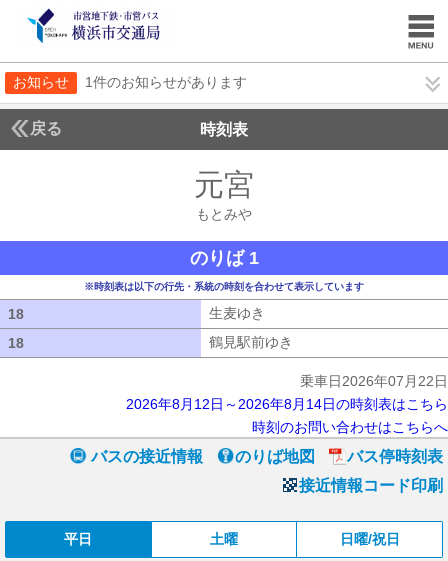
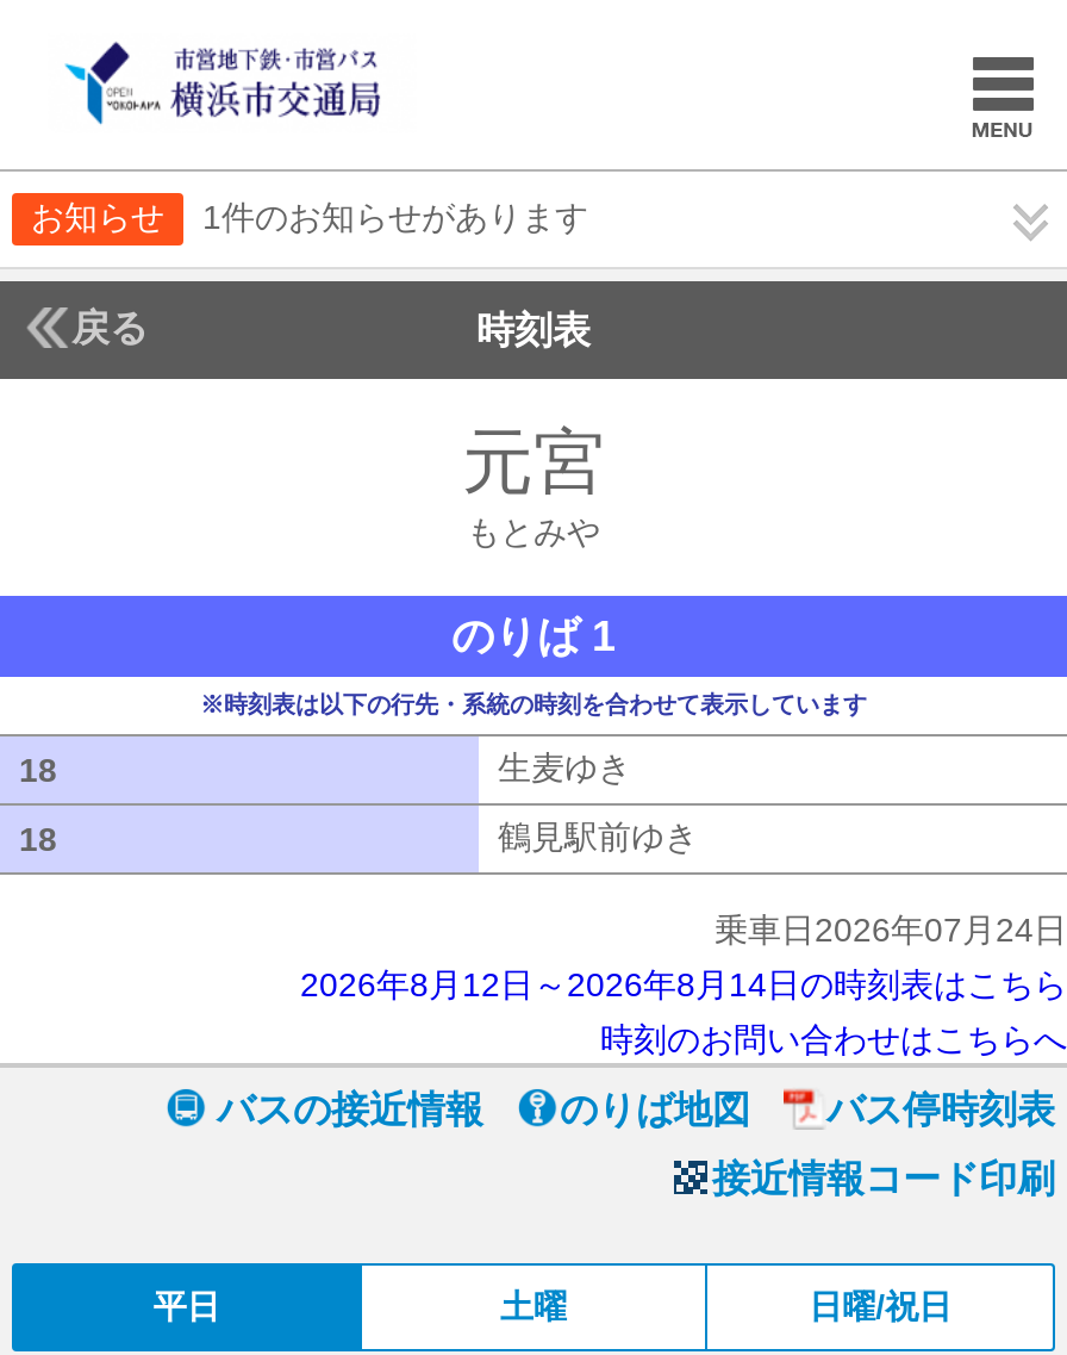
[300,373,448,389] 乗車日2026年07月22日 -> [715,910,1067,949] 乗車日2026年07月24日

